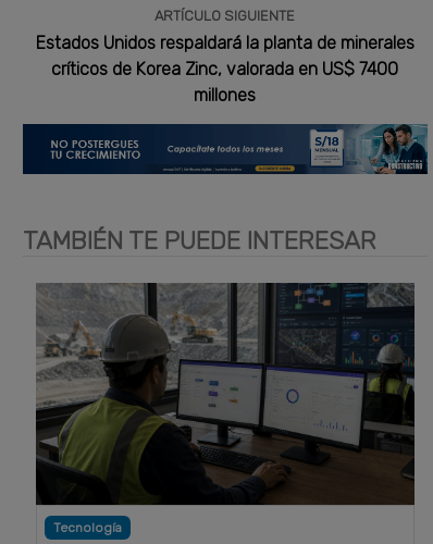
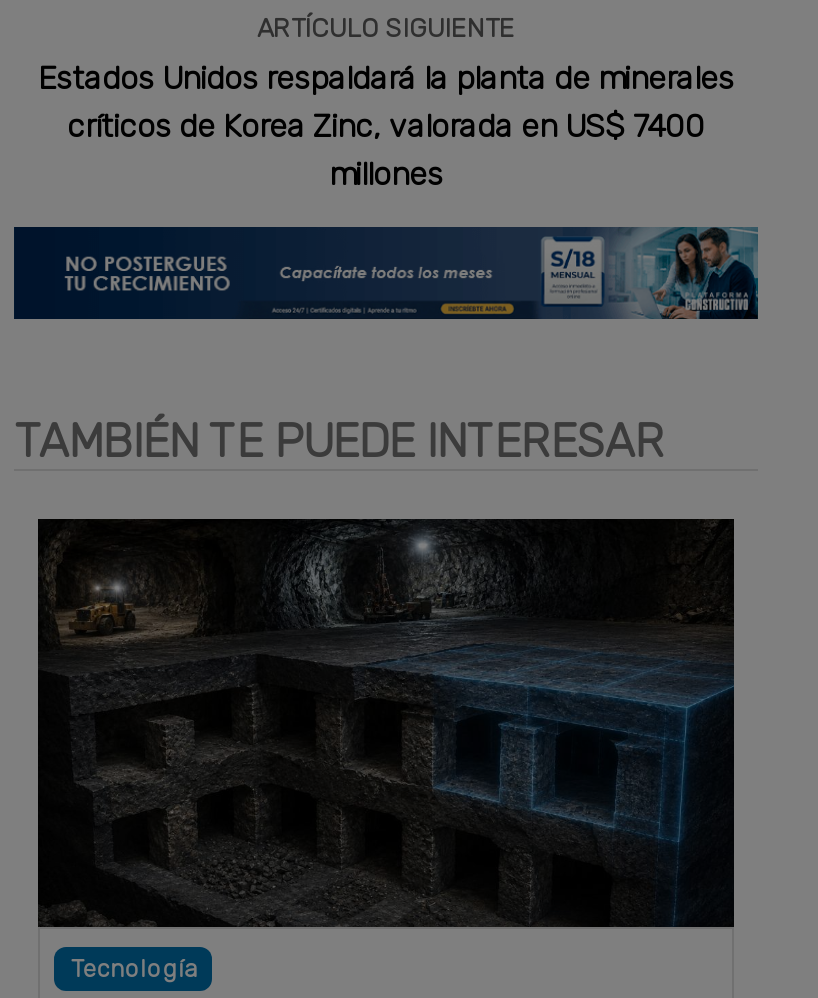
[36,282,415,505] [image] -> [36,517,734,927] [image]

